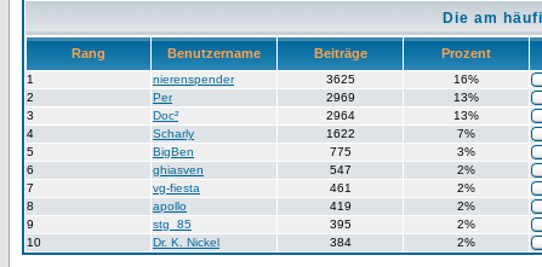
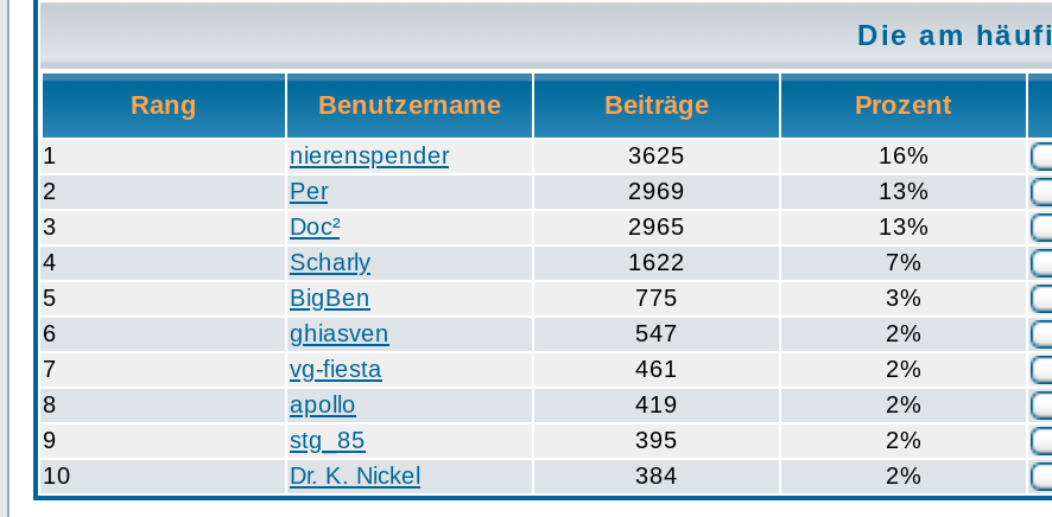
[326,109,355,122] 2964 -> [628,213,685,240] 2965

